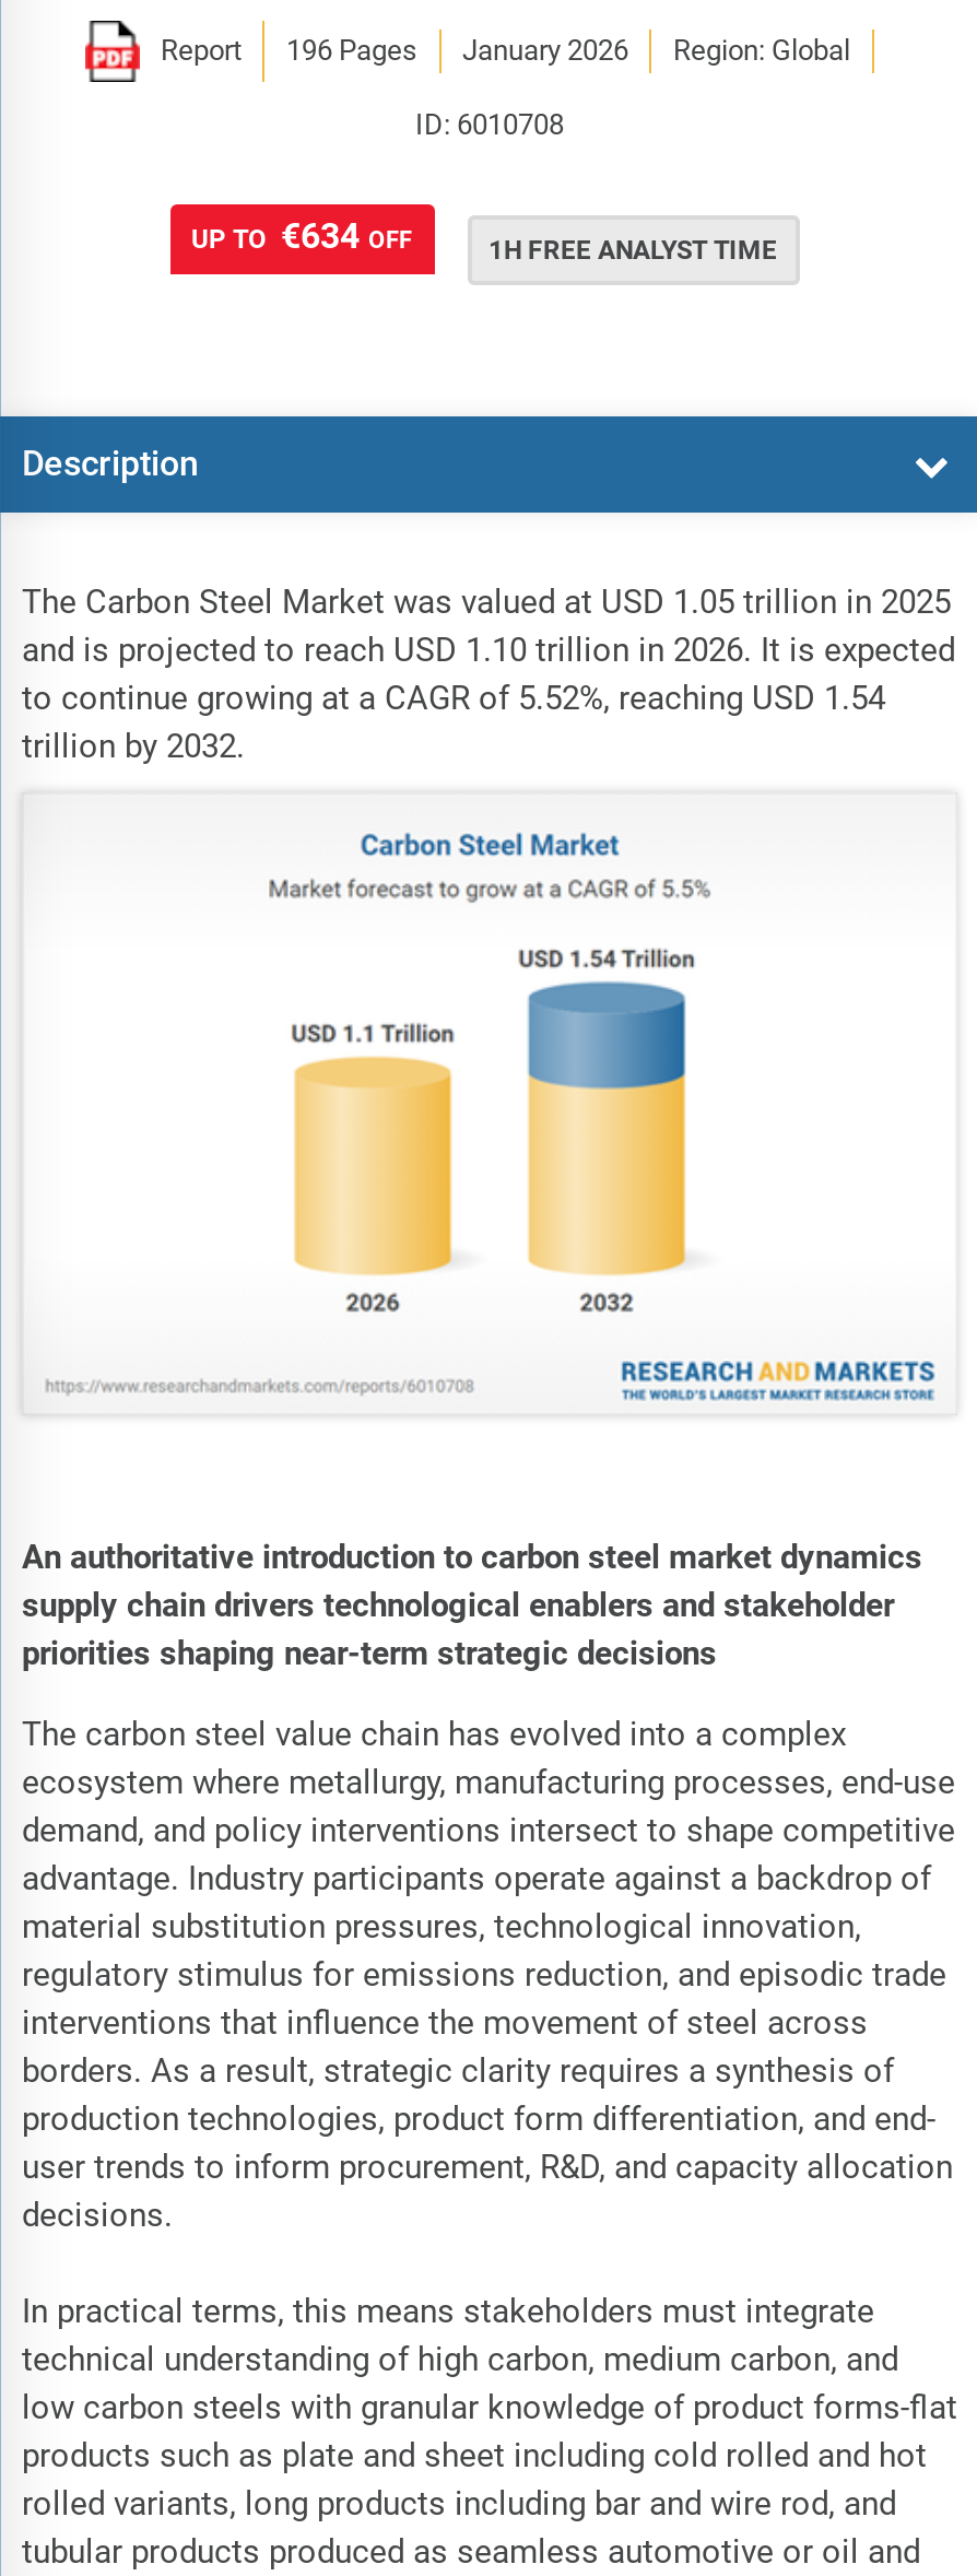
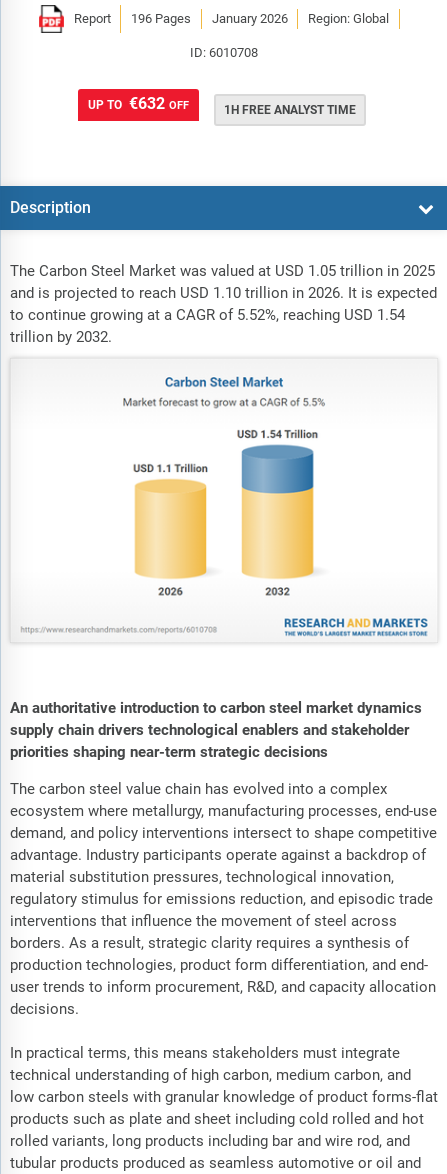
[191,215,412,256] UP TO €634 OFF -> [87,94,188,113] UP TO €632 OFF

